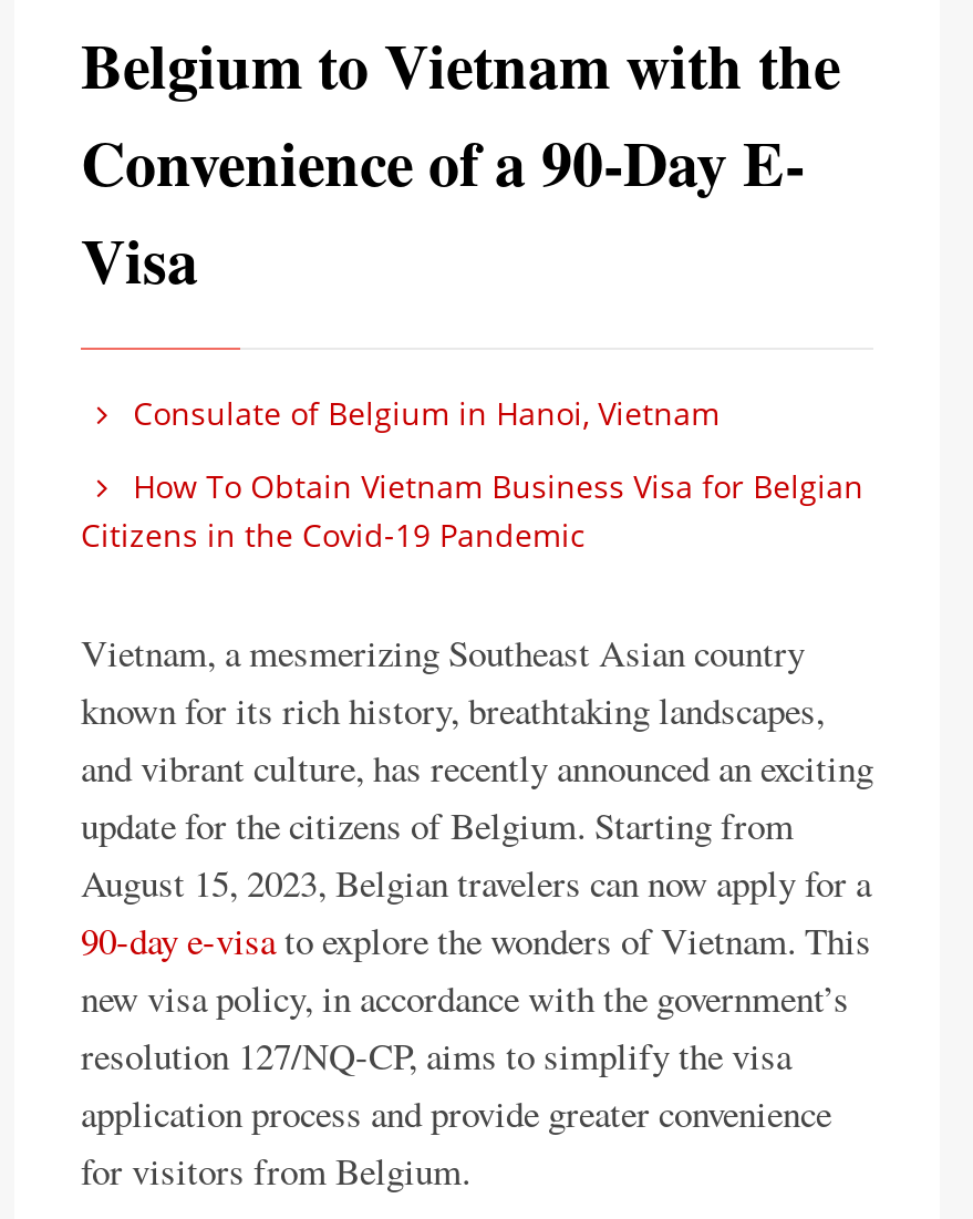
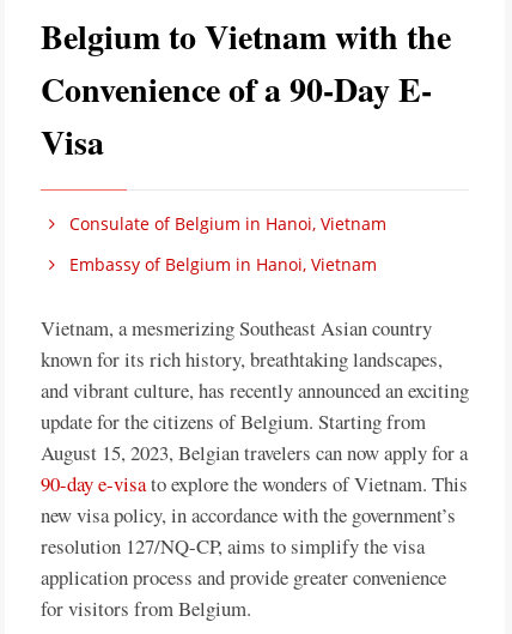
[81,465,864,556] How To Obtain Vietnam Business Visa for Belgian | Citizens in the Covid-19 Pandemic -> [64,253,376,276] Embassy of Belgium in Hanoi, Vietnam

